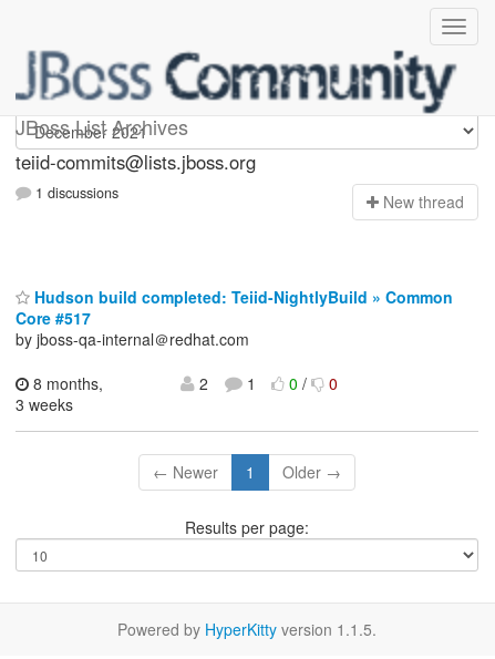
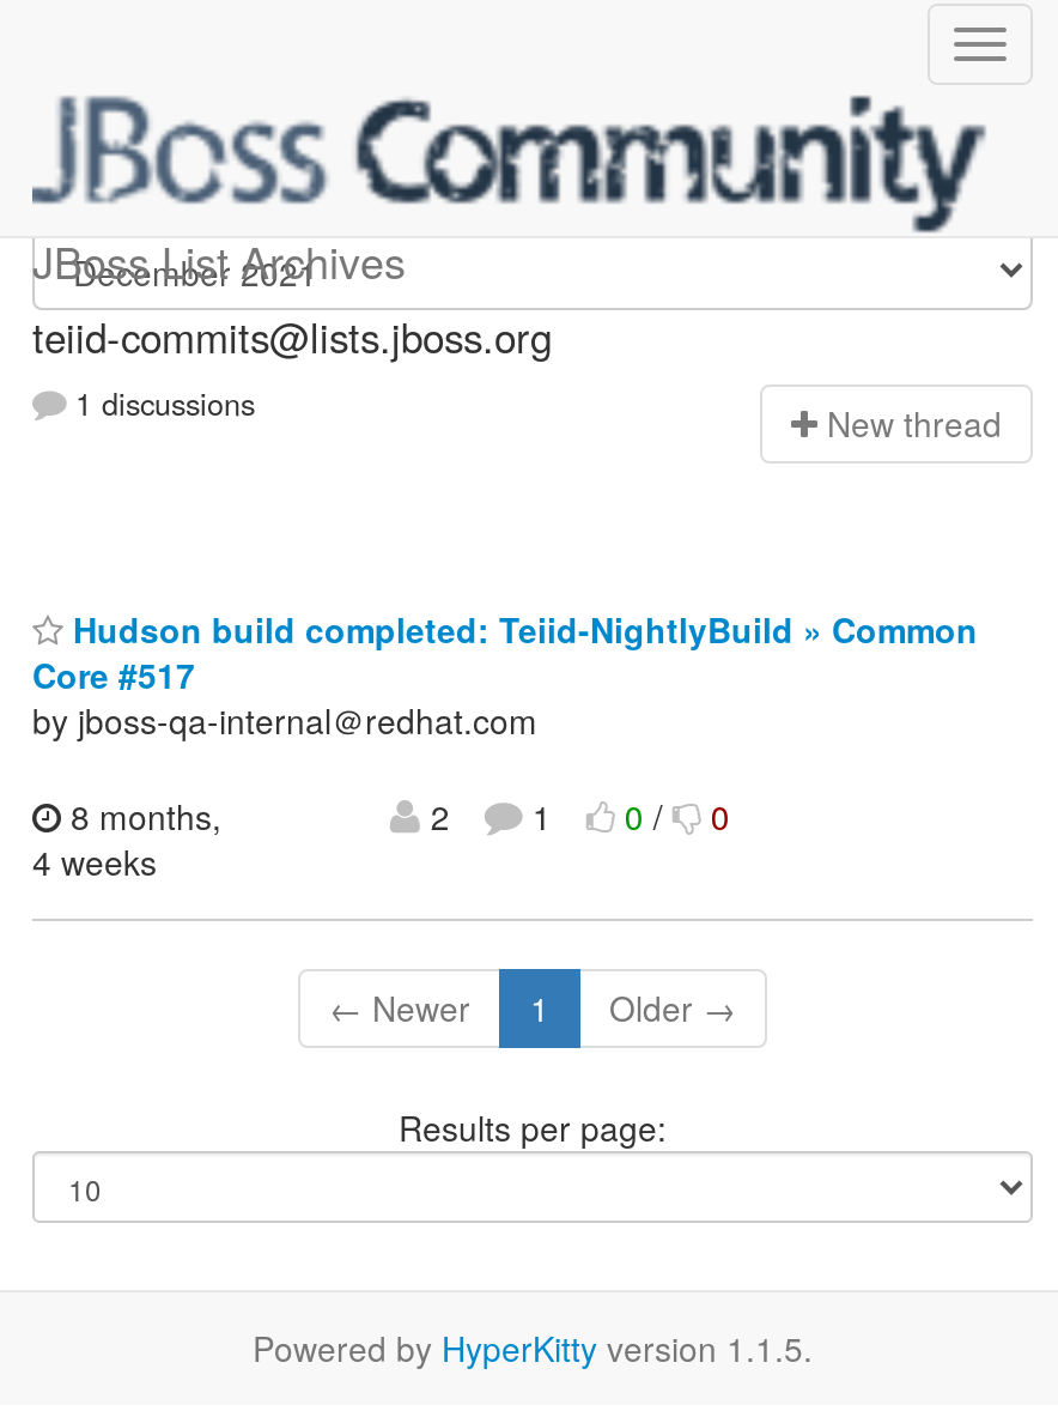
[16,393,73,415] 3 weeks -> [32,837,157,885] 4 weeks

